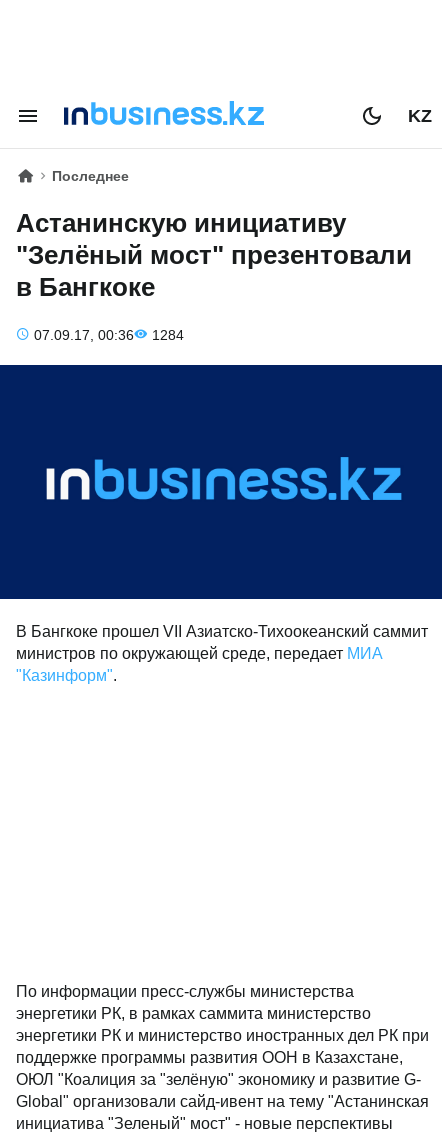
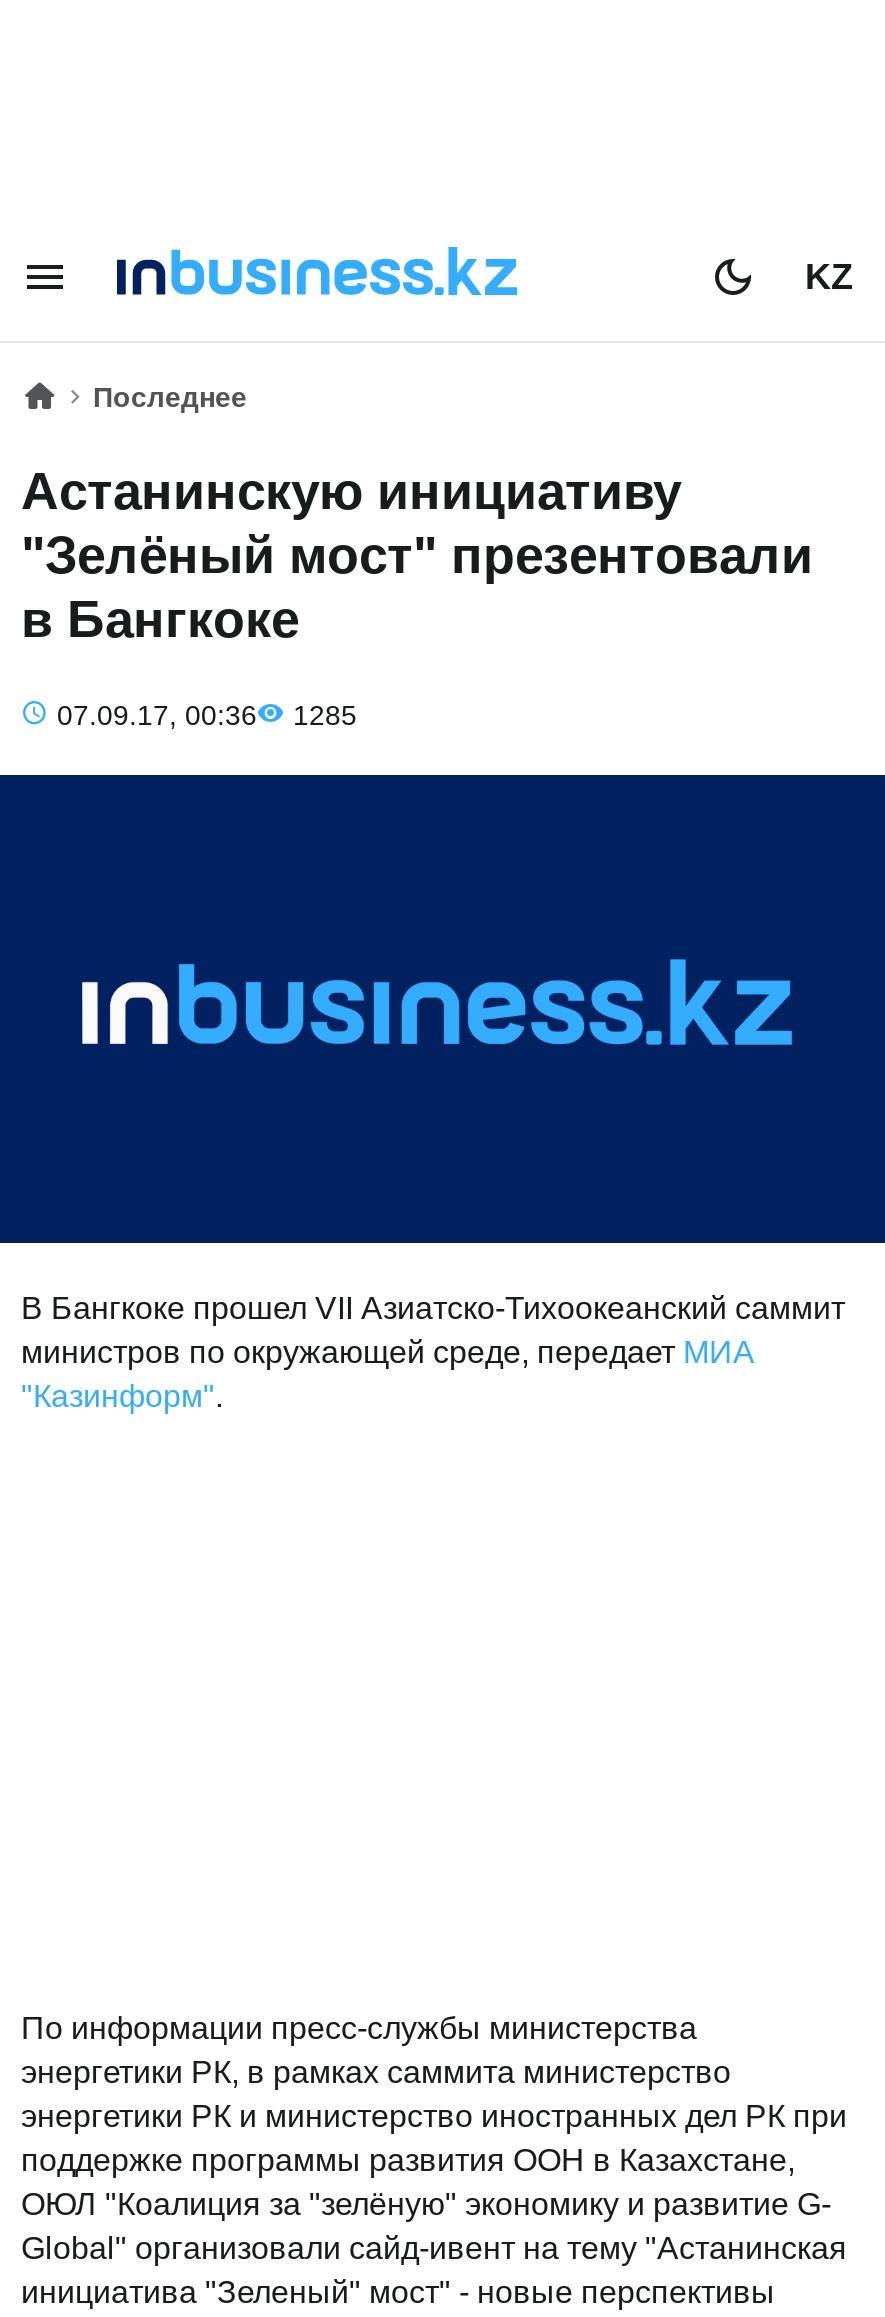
[34,327,184,343] 07.09.17, 00:36 1284 -> [57,699,357,731] 07.09.17, 00:36 1285

